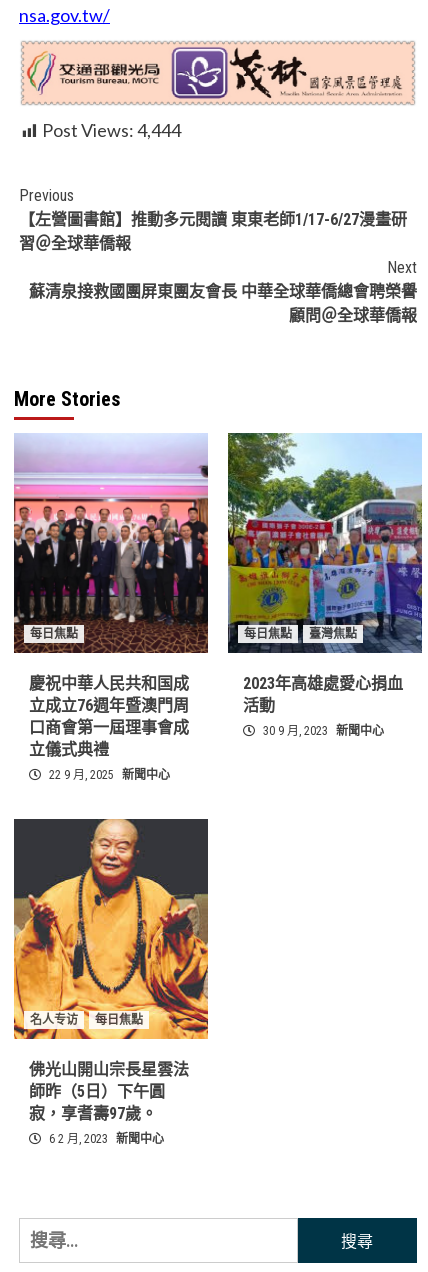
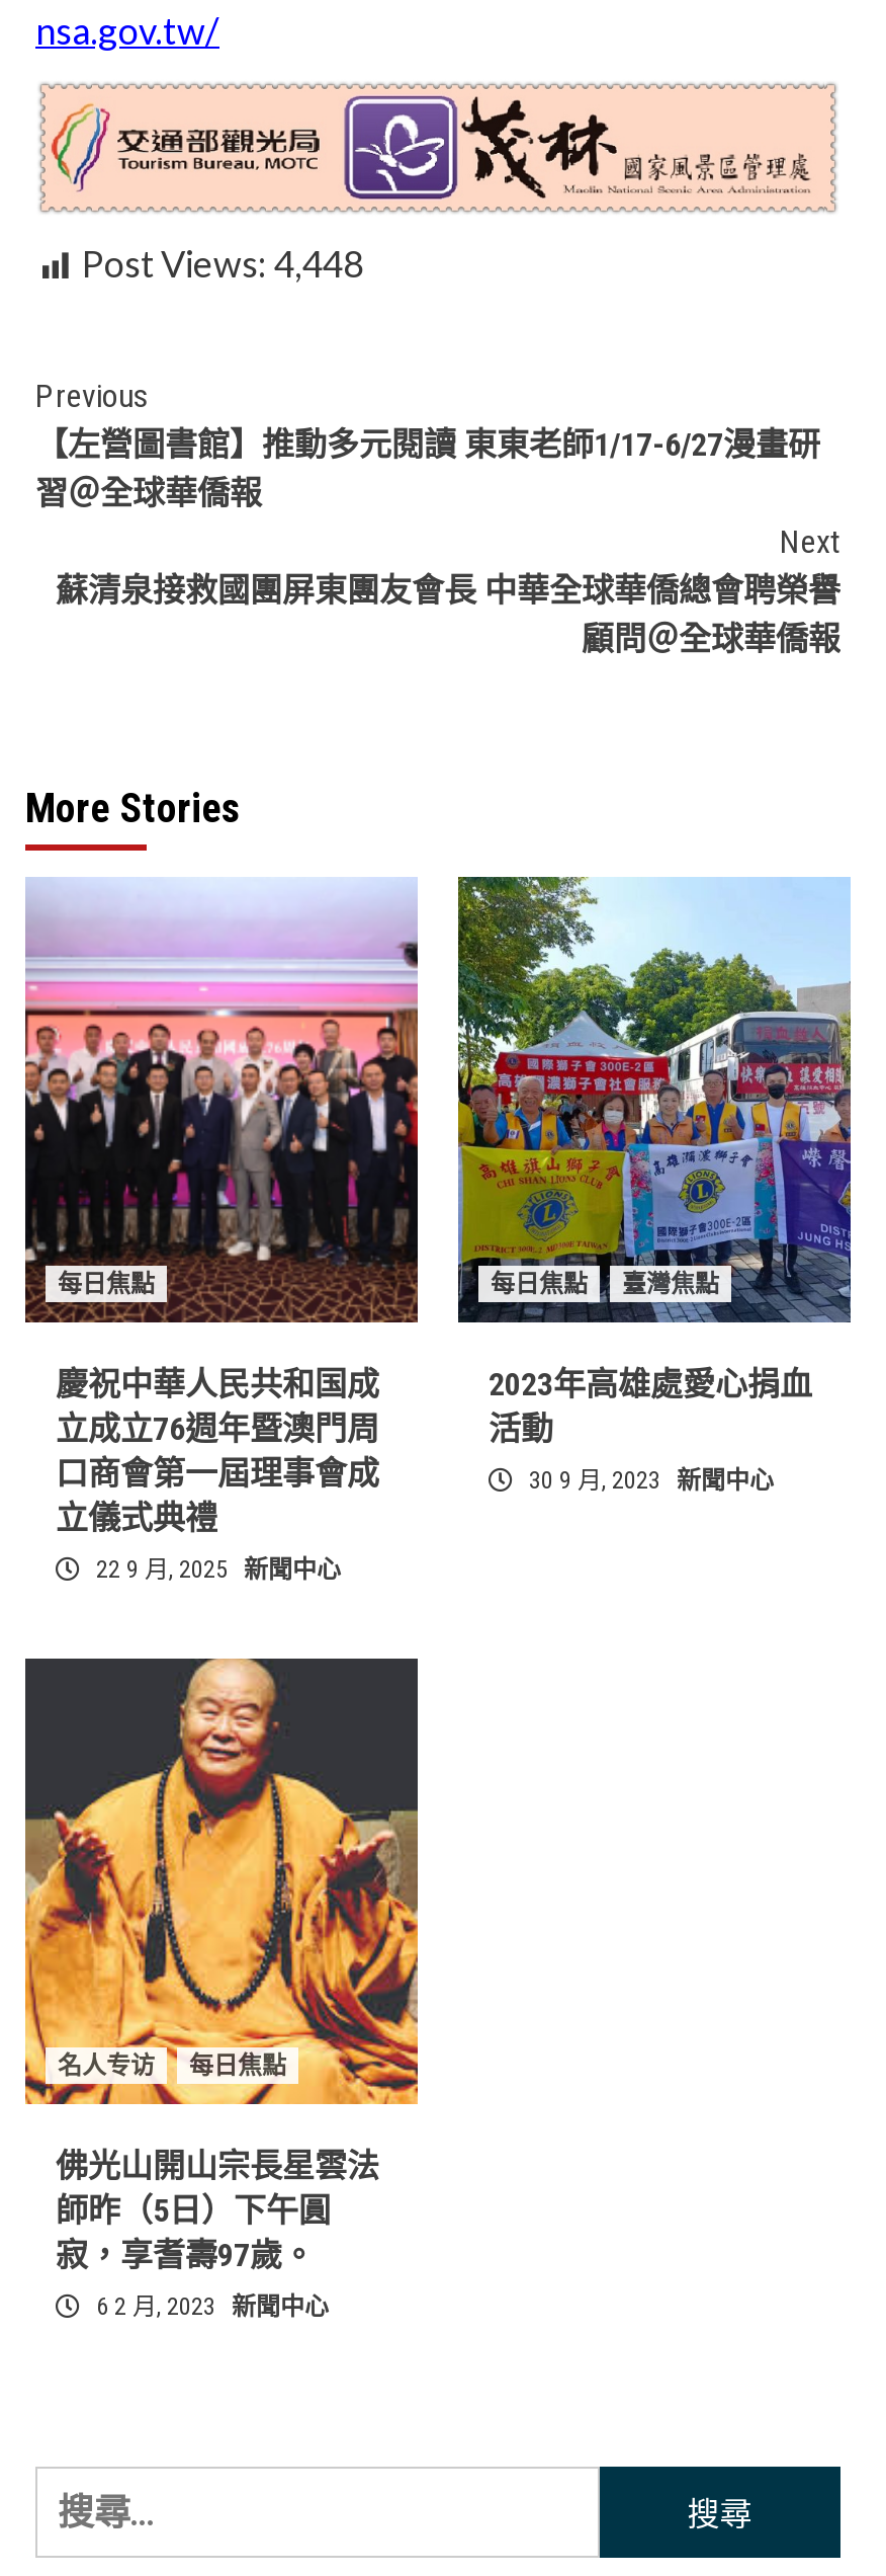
[42,119,181,141] Post Views: 4,444 -> [82,242,363,286] Post Views: 4,448

